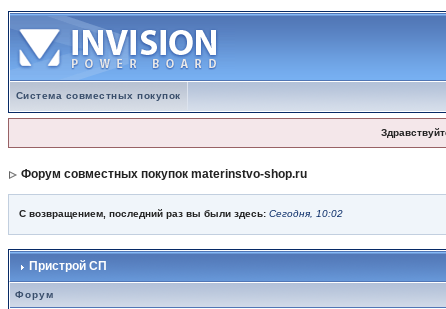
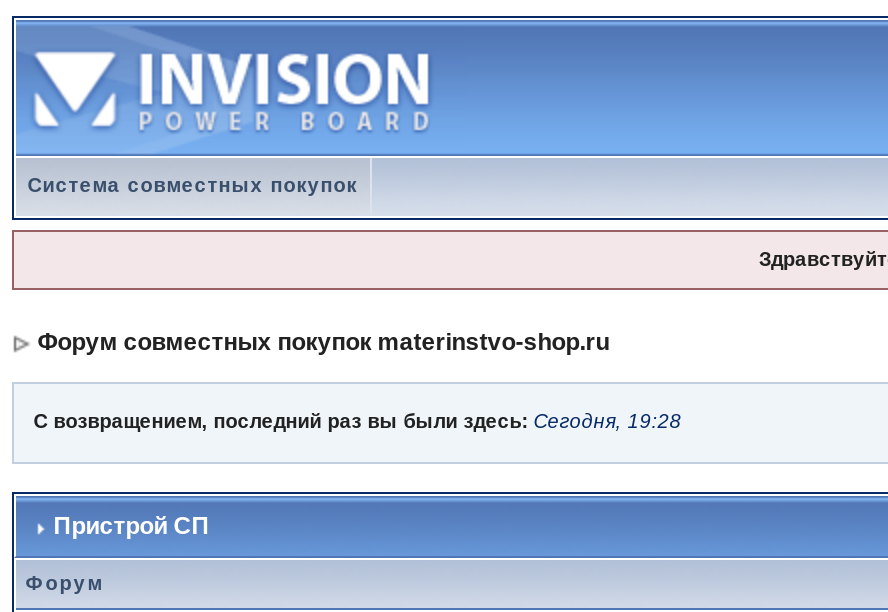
[19,208,343,219] С возвращением, последний раз вы были здесь: Сегодня, 10:02 -> [34,410,682,432] С возвращением, последний раз вы были здесь: Сегодня, 19:28

